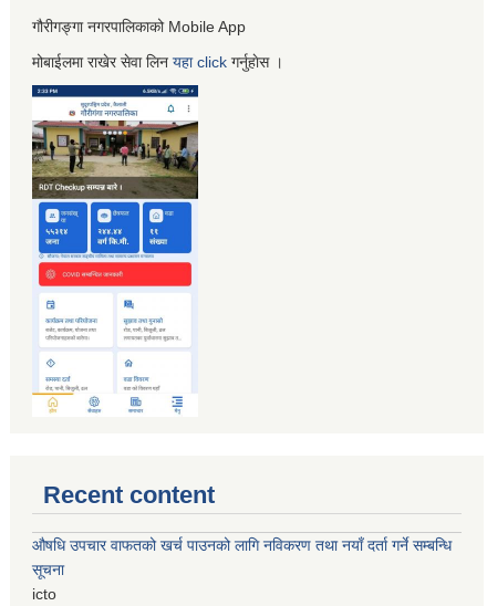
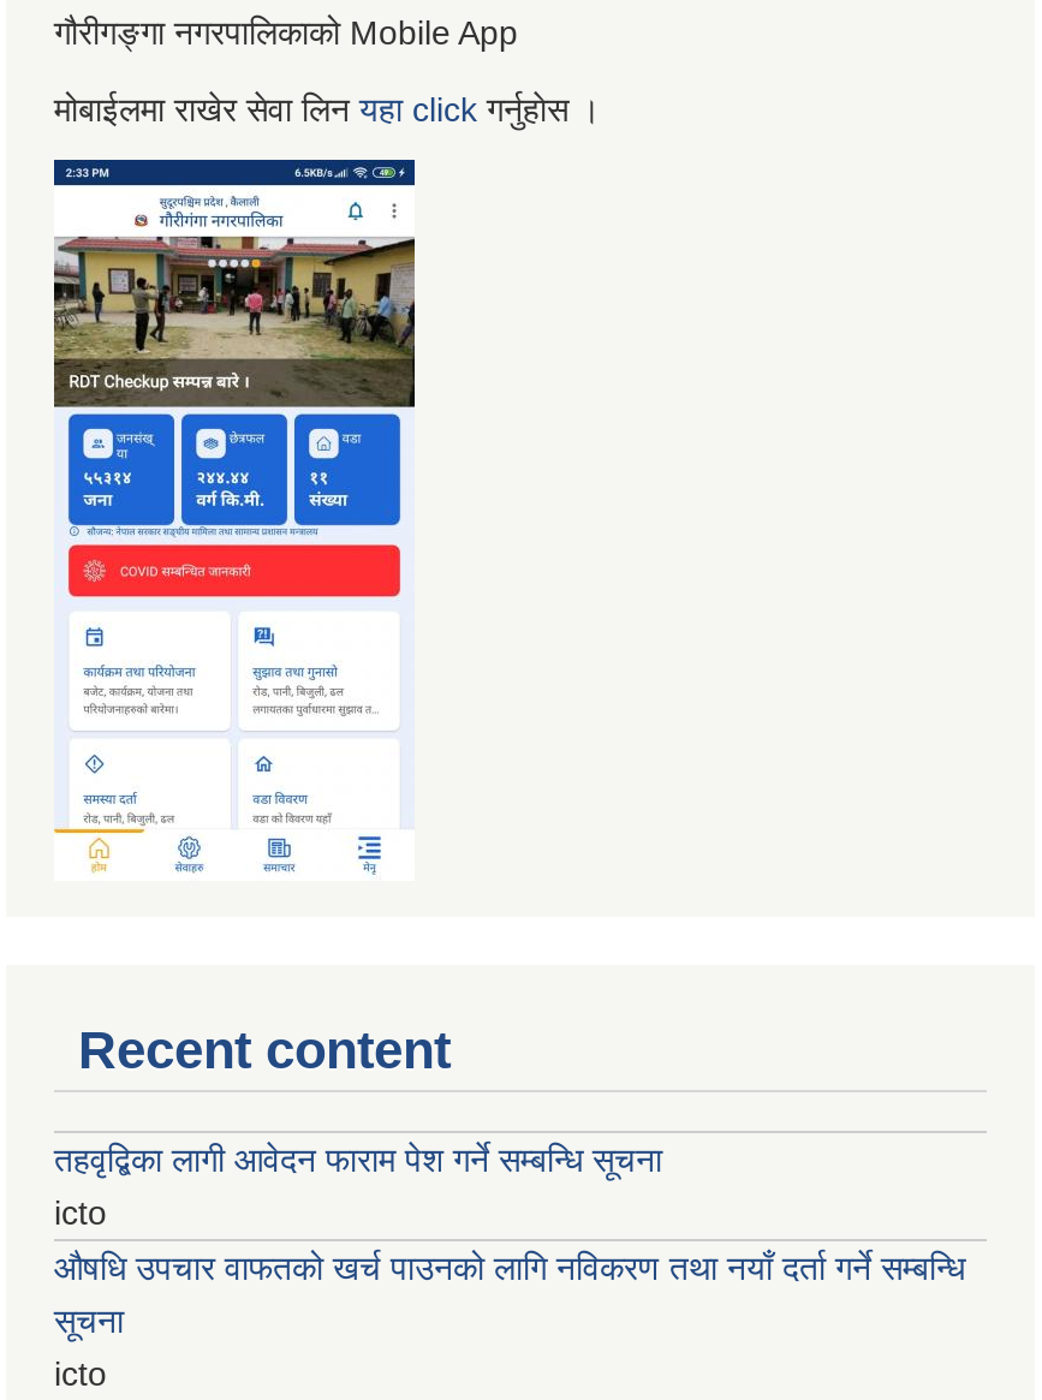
none -> [54,1140,662,1231] तहवृद्बिका लागी आवेदन फाराम पेश गर्ने सम्बन्धि सूचना | icto

